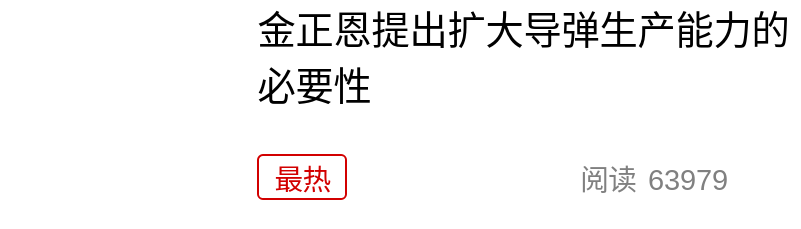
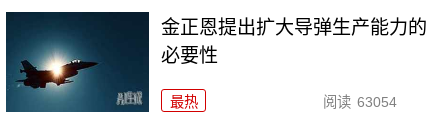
none -> [5,11,150,113] [image]
[580,164,728,196] 阅读 63979 -> [323,94,396,110] 阅读 63054

